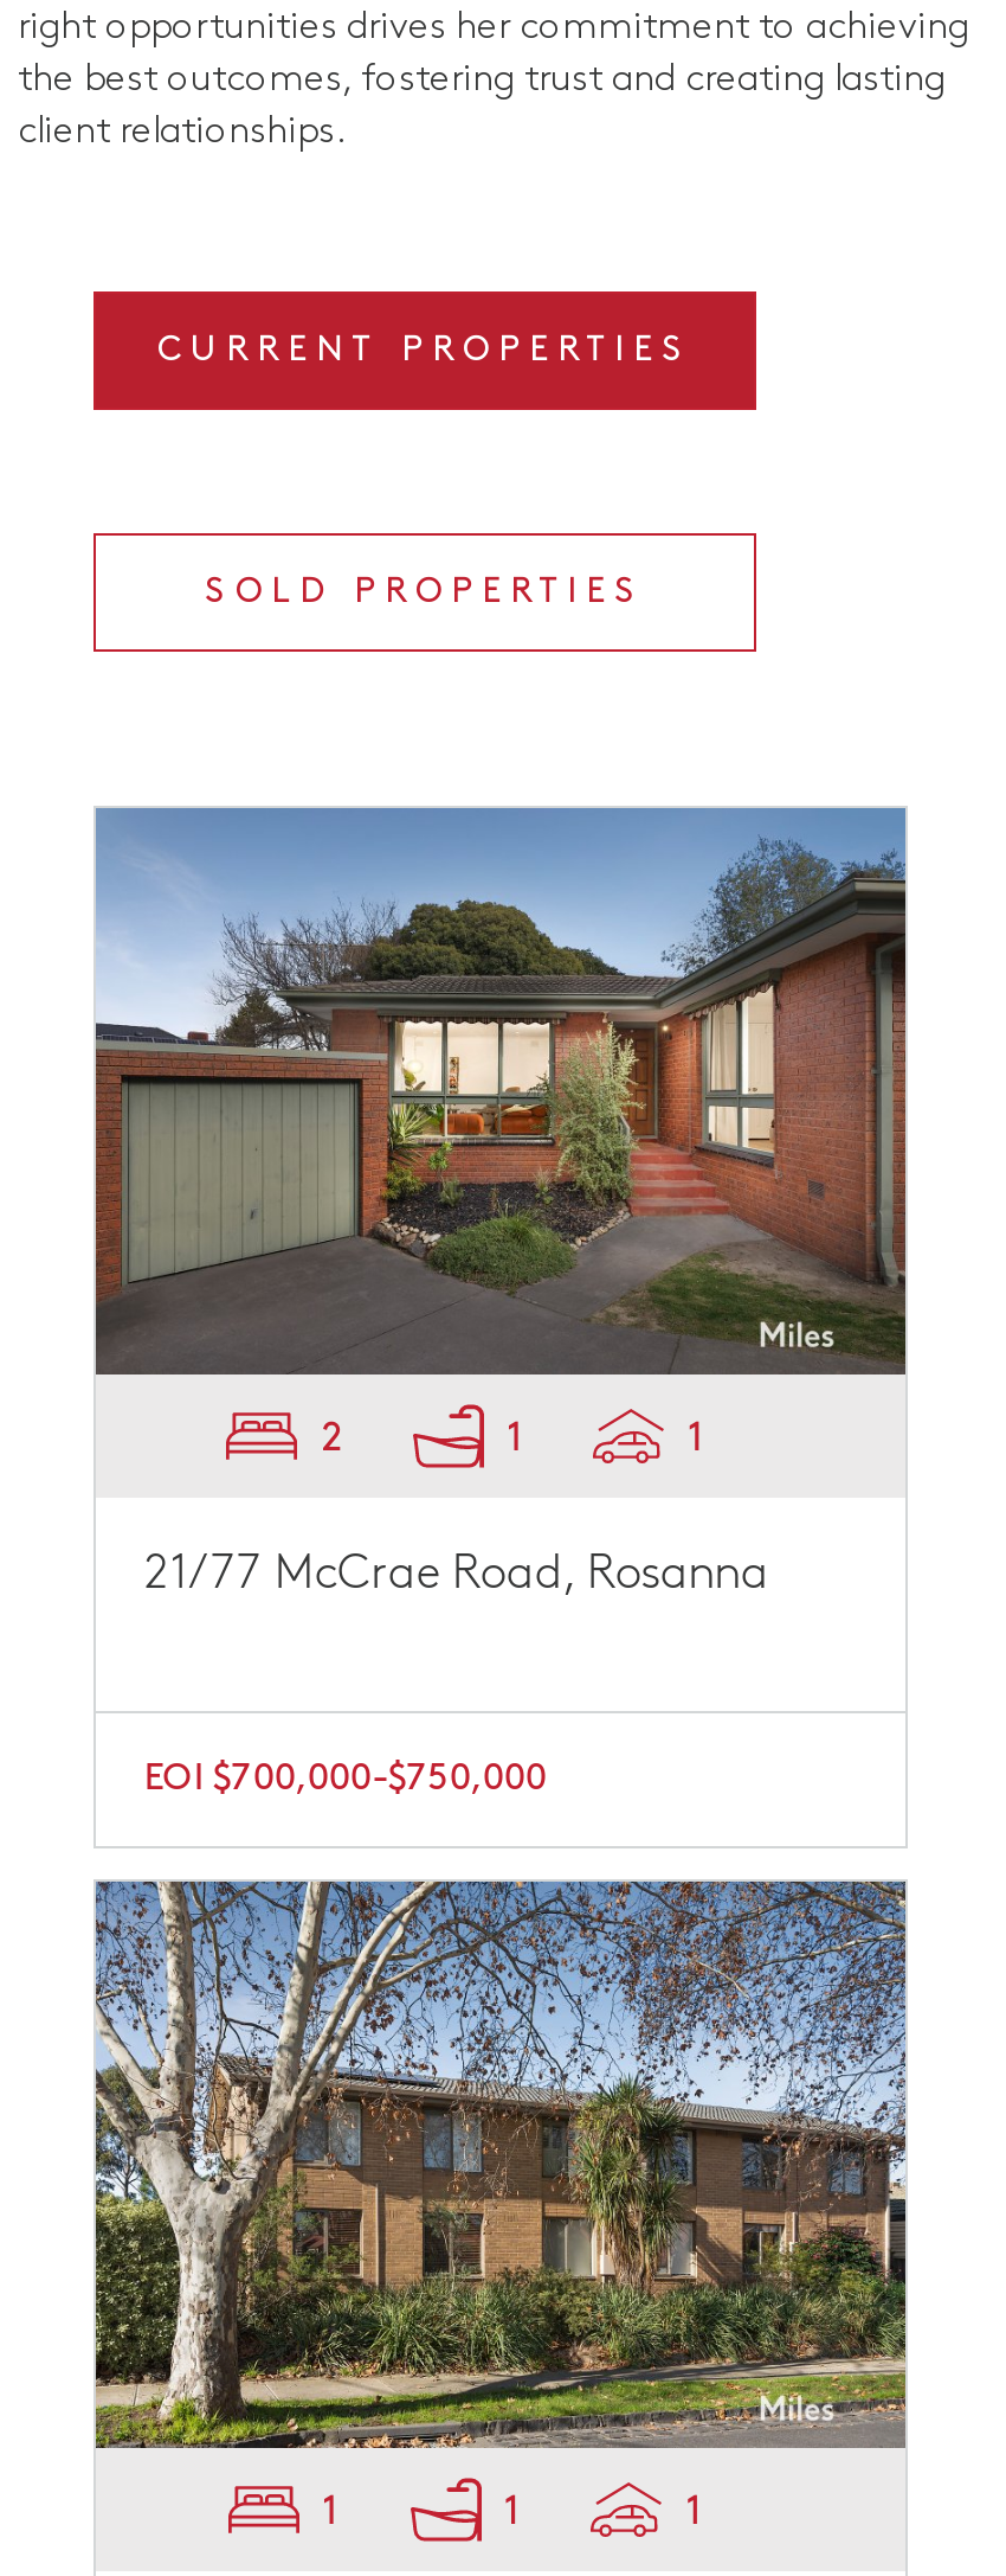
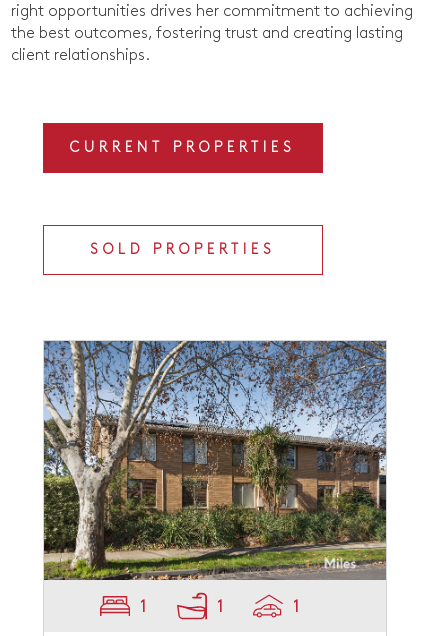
[93,806,908,1595] [image] | 2 | 1 | 1 | 21/77 McCrae Road, Rosanna -> none
[144,1761,565,1797] EOI $700,000-$750,000 -> none

